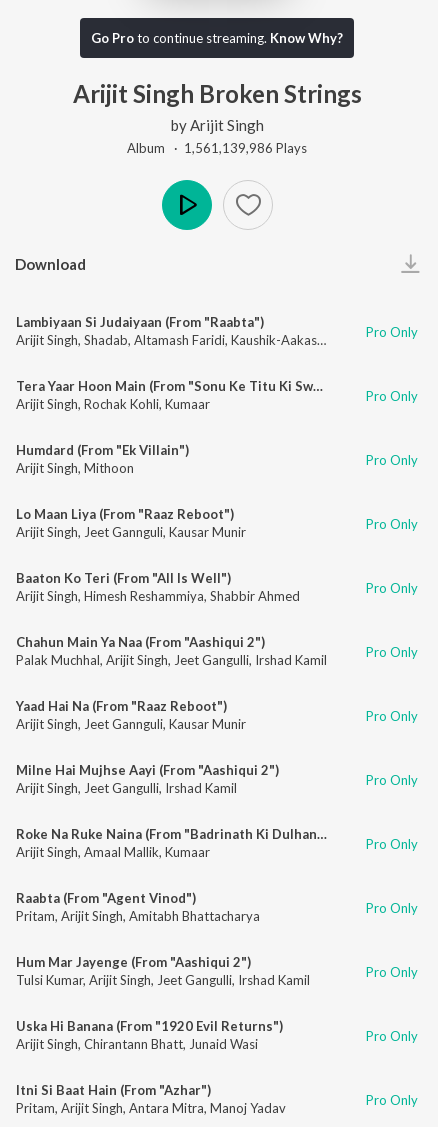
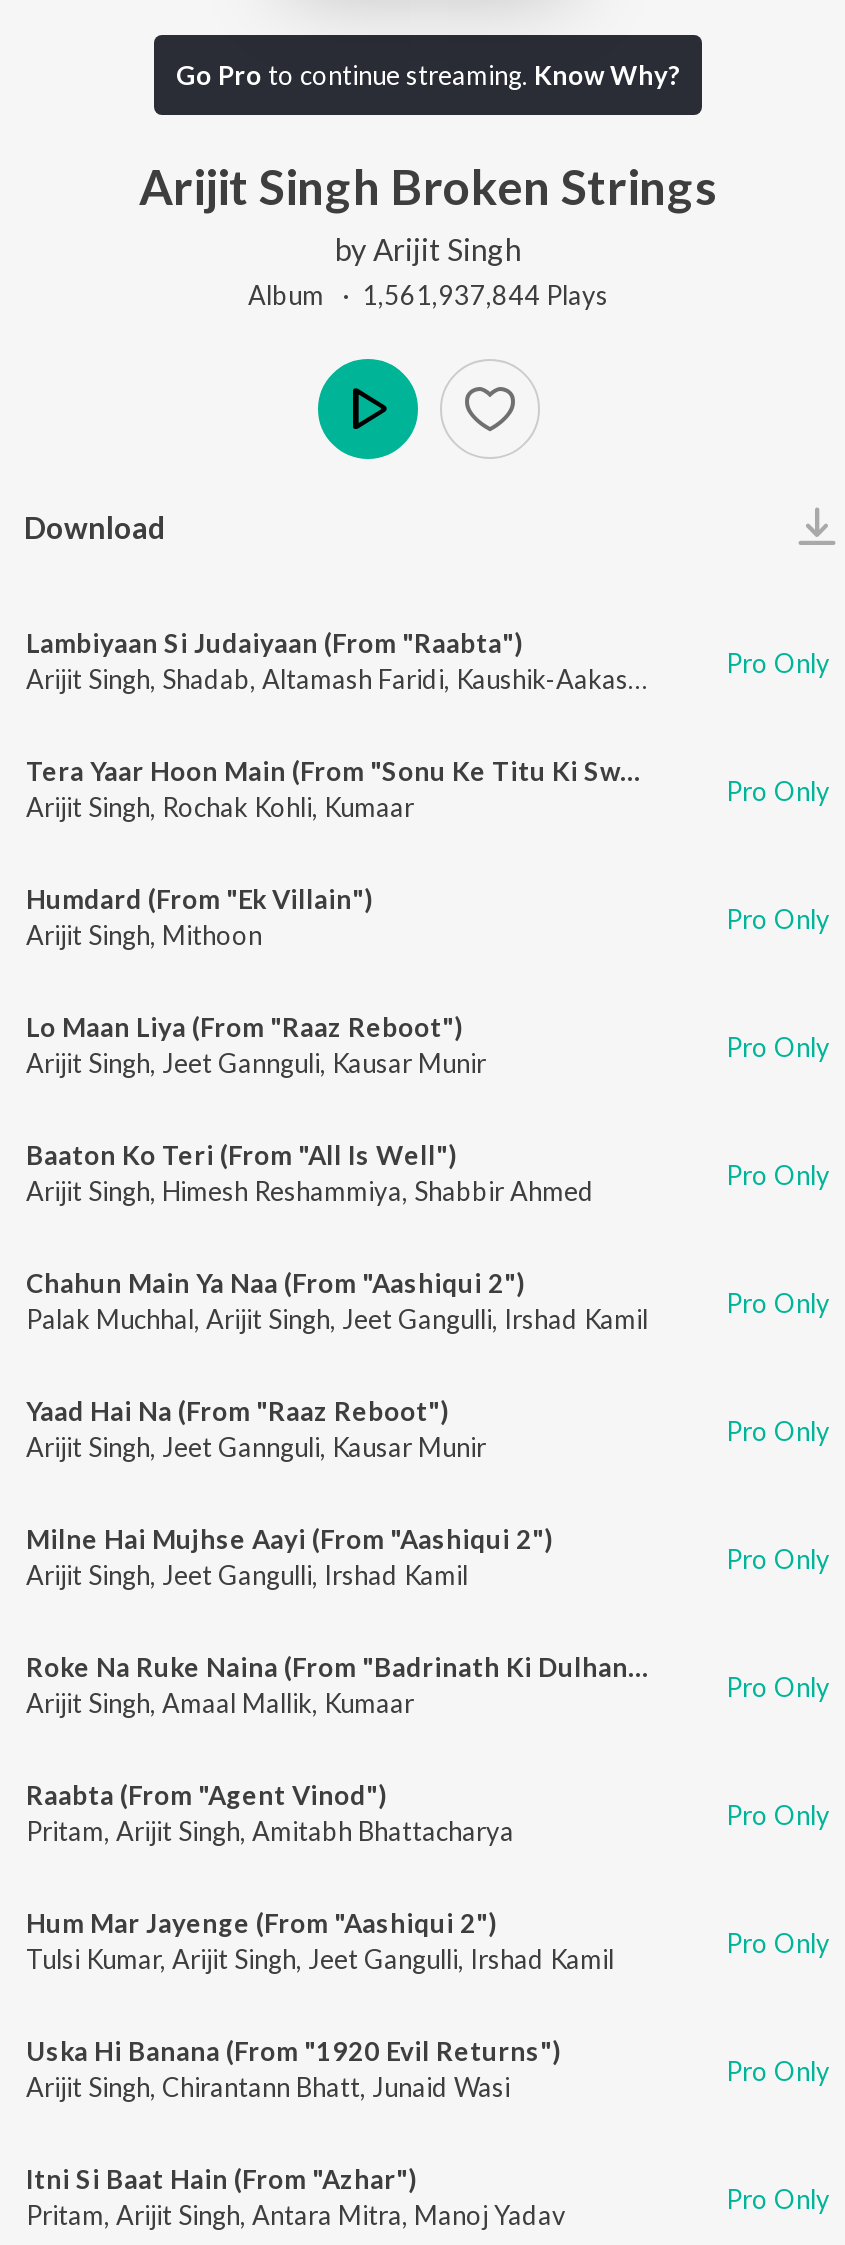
[127,139,307,155] Album · 1,561,139,986 Plays -> [248,278,608,310] Album · 1,561,937,844 Plays

